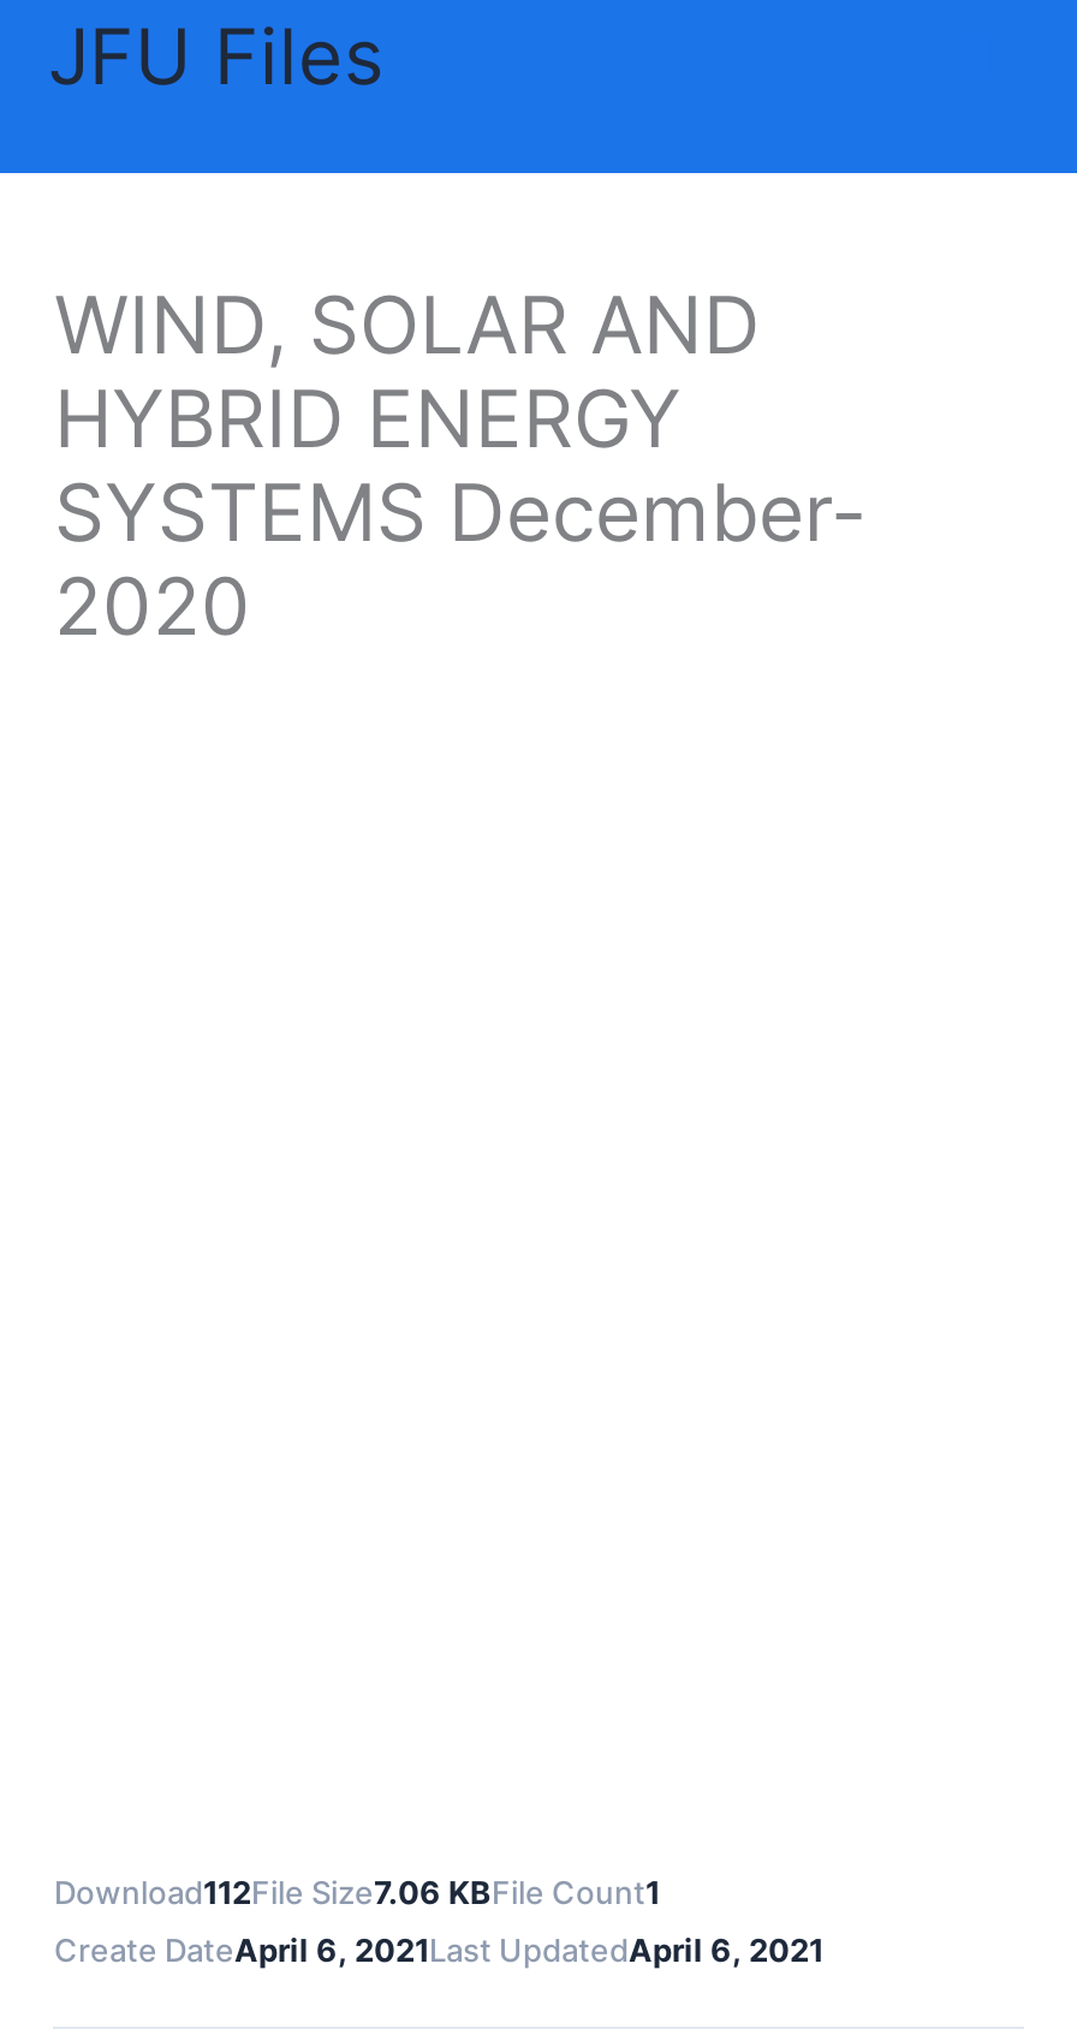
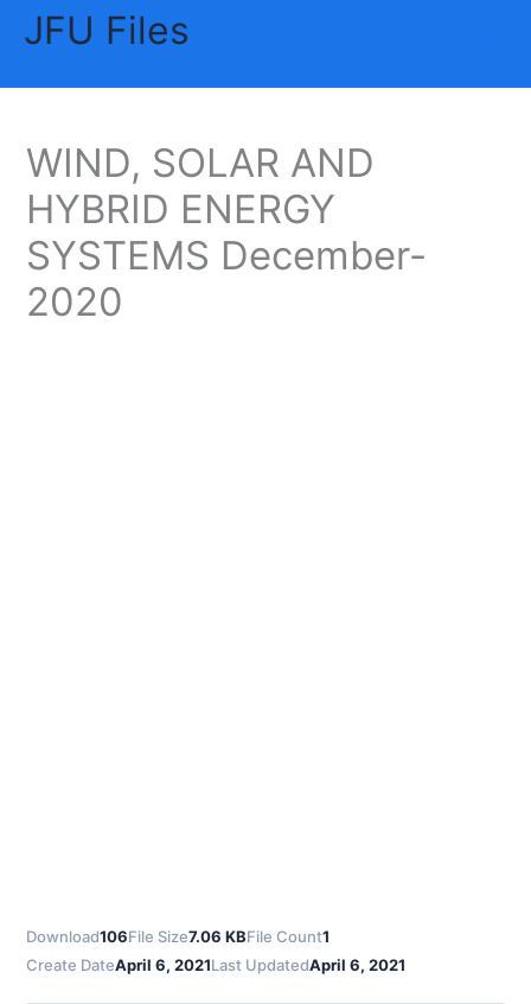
[54,1872,660,1910] Download112File Size7.06 KBFile Count1 -> [27,926,330,945] Download106File Size7.06 KBFile Count1

